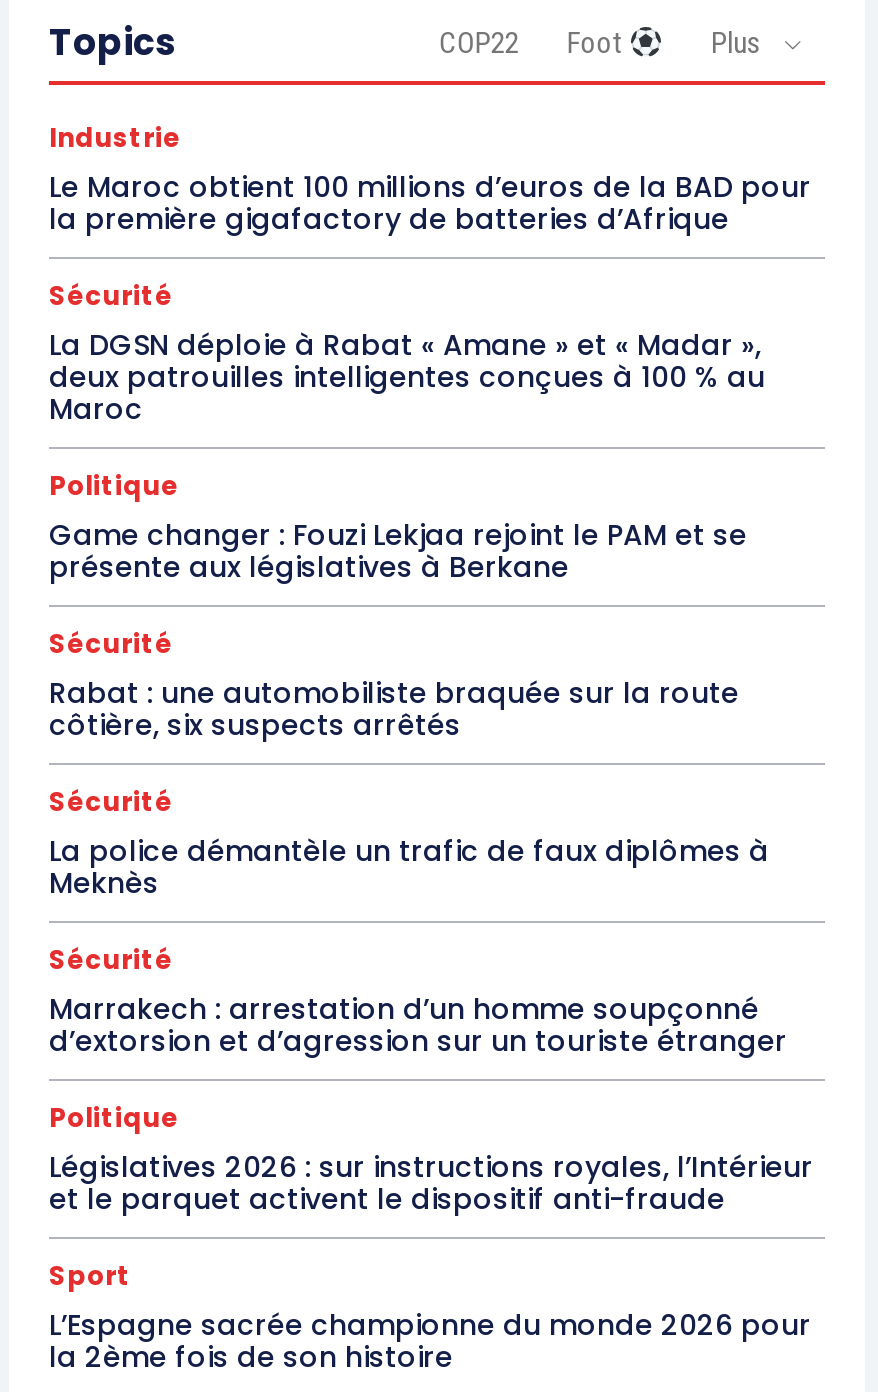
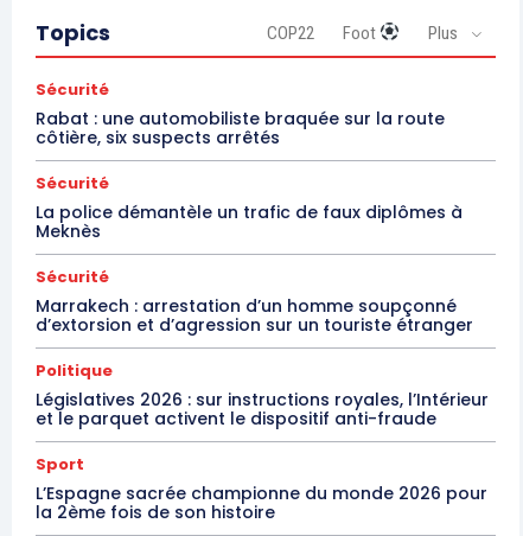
[49,119,811,587] Industrie | Le Maroc obtient 100 millions d’euros de la BAD pour | la première gigafactory de batteries d’Afrique | Sécurité | La DGSN déploie à Rabat « Amane » et « Madar », | deux patrouilles intelligentes conçues à 100 % au | Maroc | Politique | Game changer : Fouzi Lekjaa rejoint le PAM et se | présente aux législatives à Berkane -> none

